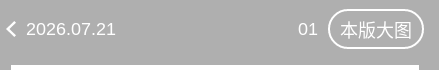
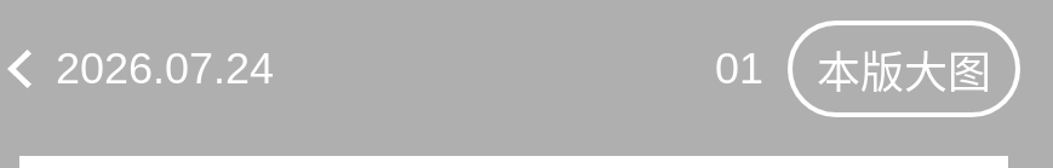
[26,18,116,38] 2026.07.21 -> [56,44,274,92] 2026.07.24

